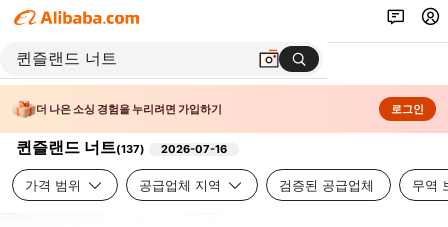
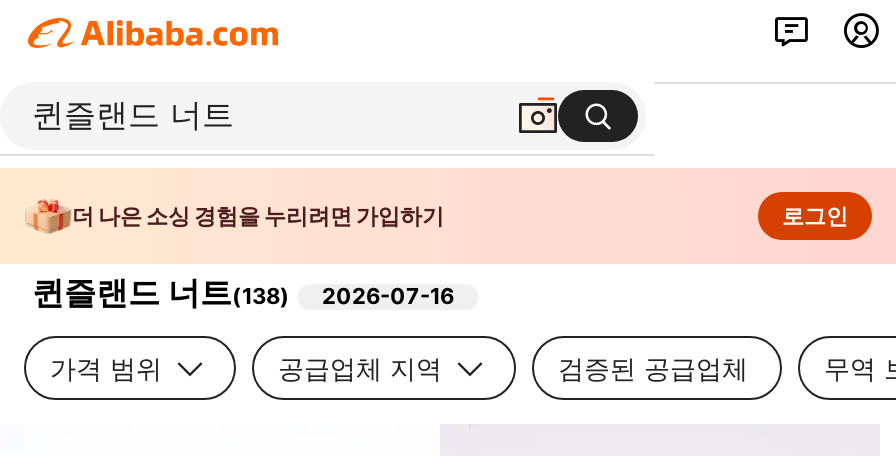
[16,137,145,157] 퀸즐랜드 너트(137) -> [32,272,290,312] 퀸즐랜드 너트(138)

